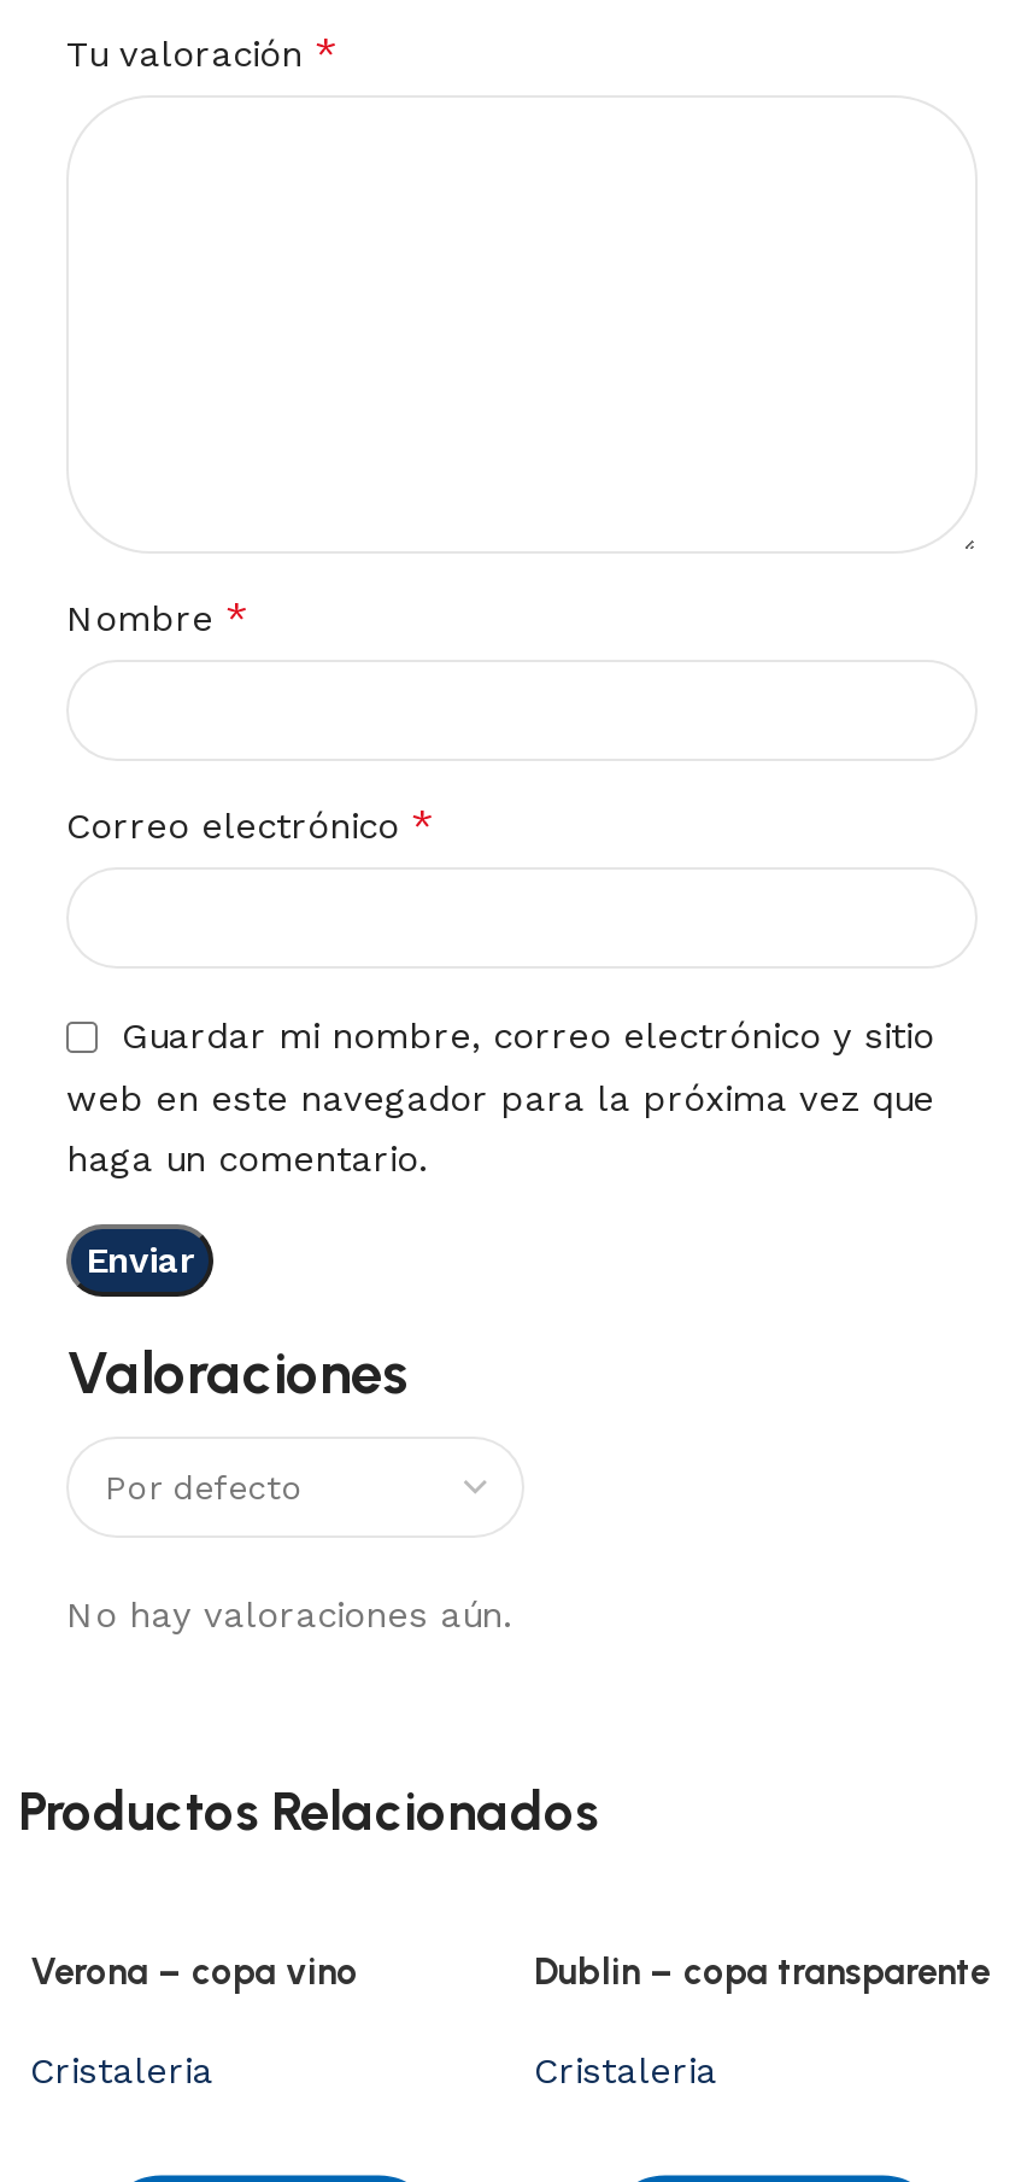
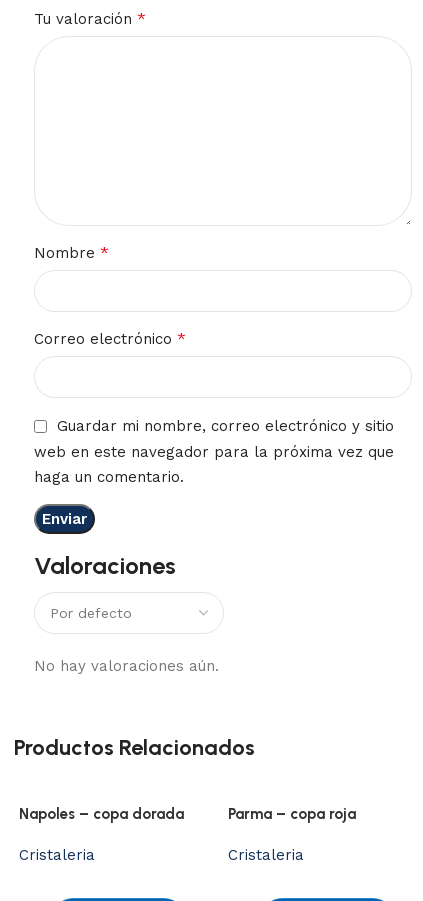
[30,1950,358,1993] Verona – copa vino -> [19,805,184,823] Napoles – copa dorada
[534,1950,990,1993] Dublin – copa transparente -> [228,805,356,823] Parma – copa roja

